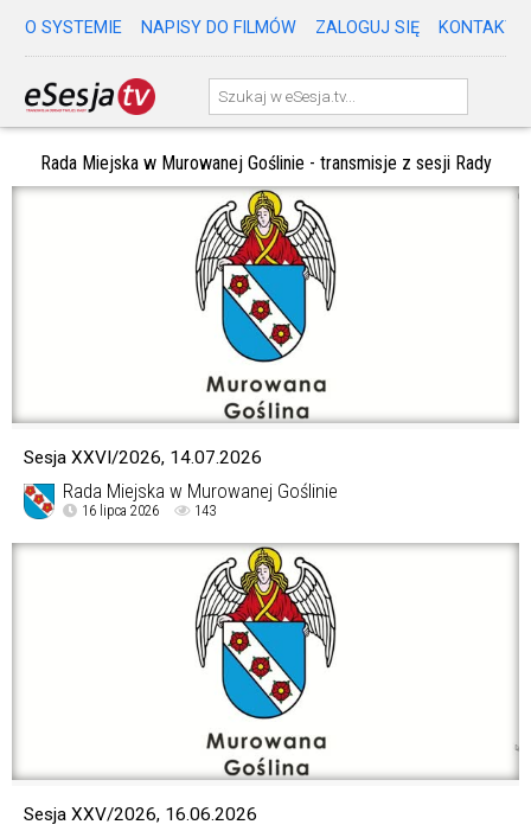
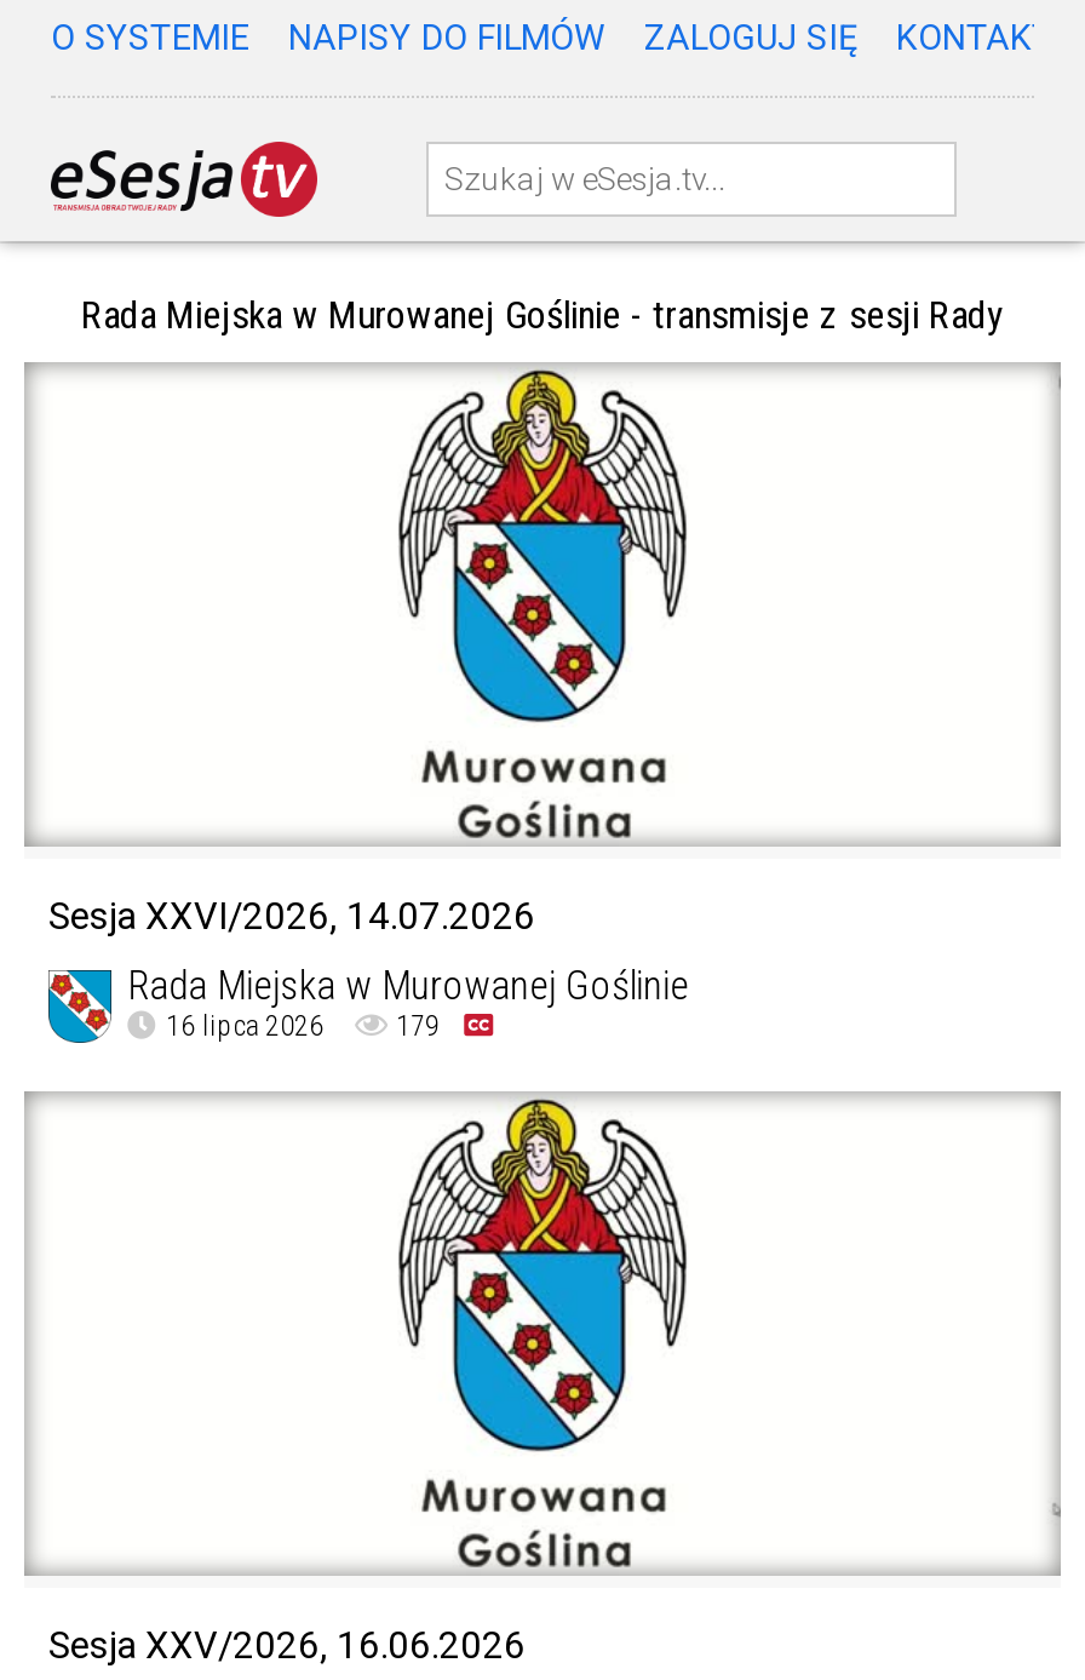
[81,503,215,519] 16 lipca 2026 143 -> [166,1009,440,1043] 16 lipca 2026 179

